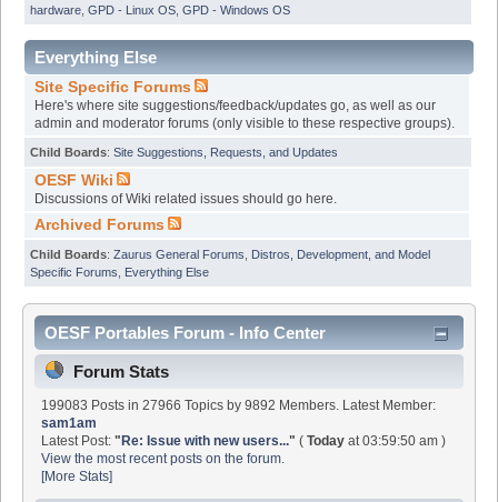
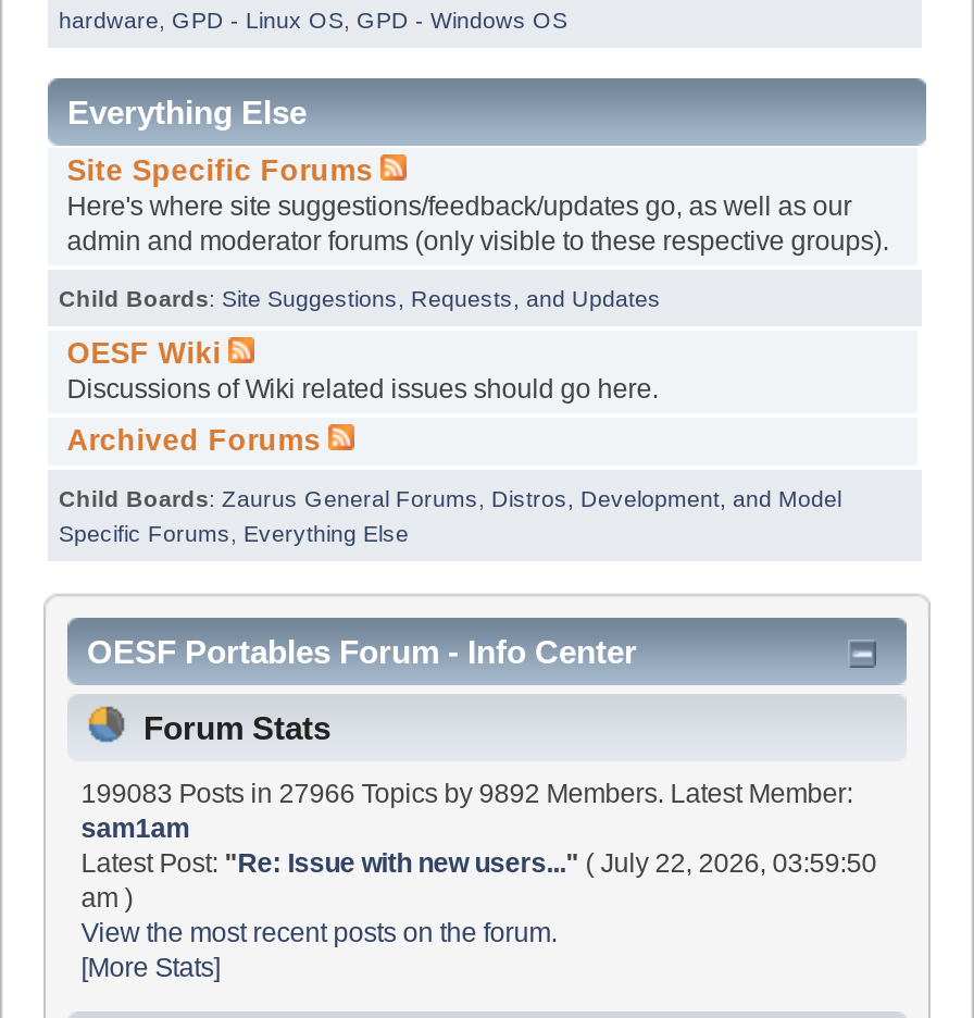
[41,433,446,448] Latest Post: "Re: Issue with new users..." (Today at 03:59:50 am ) -> [81,848,877,913] Latest Post: "Re: Issue with new users..." ( July 22, 2026, 03:59:50 | am )

